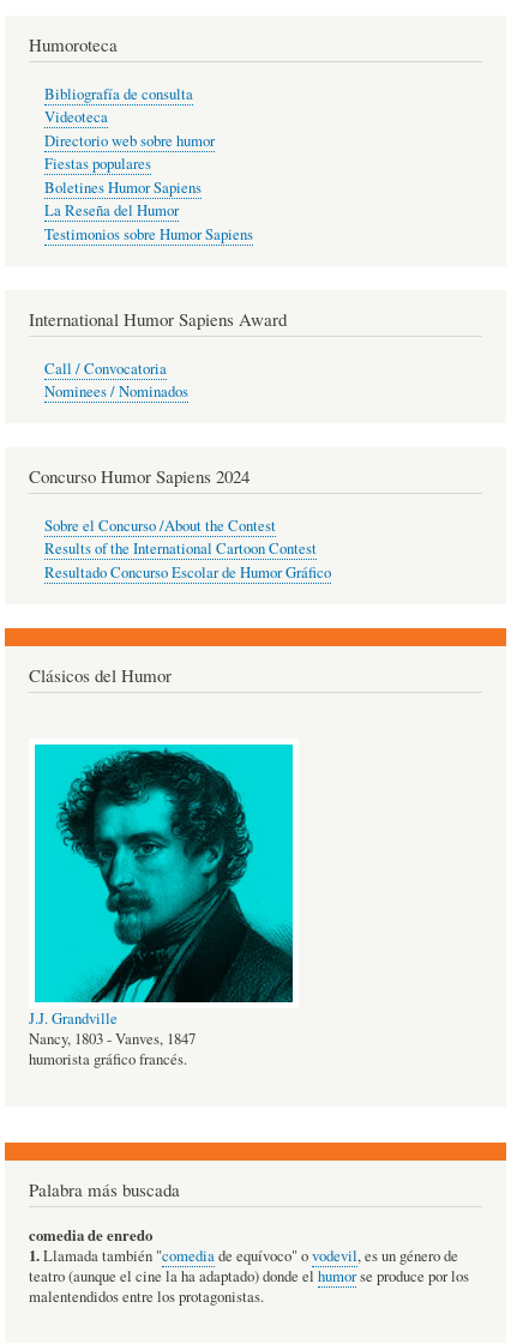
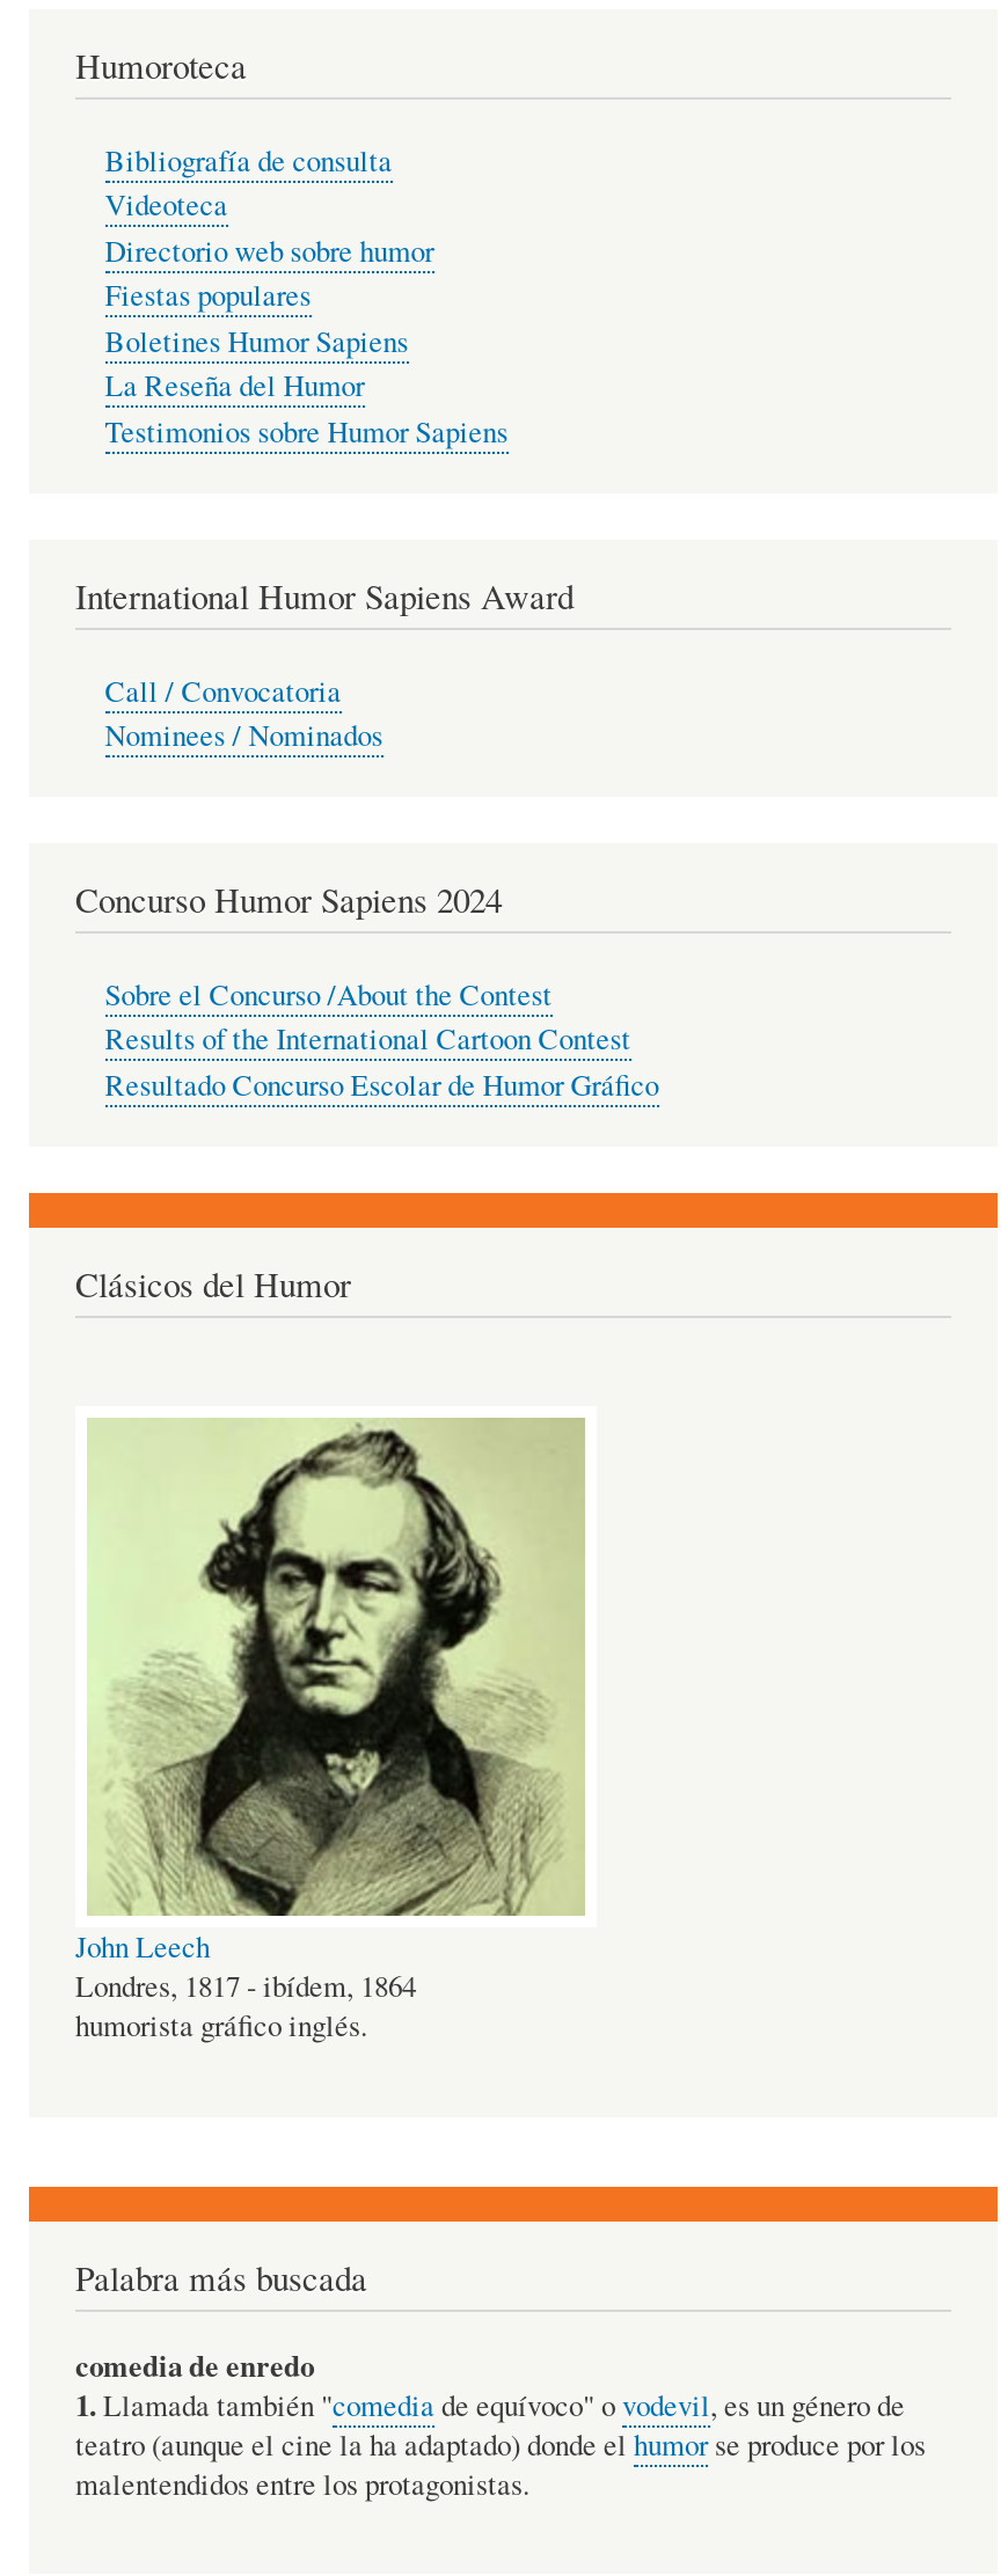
[29,743,294,1070] [image] | J.J. Grandville | Nancy, 1803 - Vanves, 1847 | humorista gráfico francés. -> [75,1415,587,2047] [image] | John Leech | Londres, 1817 - ibídem, 1864 | humorista gráfico inglés.

